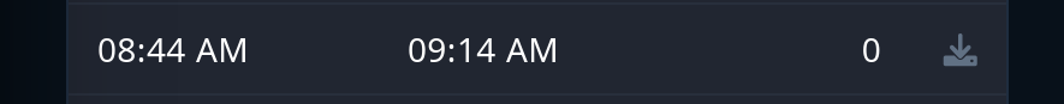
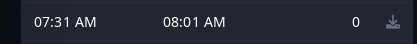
[97,26,250,72] 08:44 AM -> [34,12,97,31] 07:31 AM
[408,26,560,72] 09:14 AM -> [163,12,226,31] 08:01 AM

